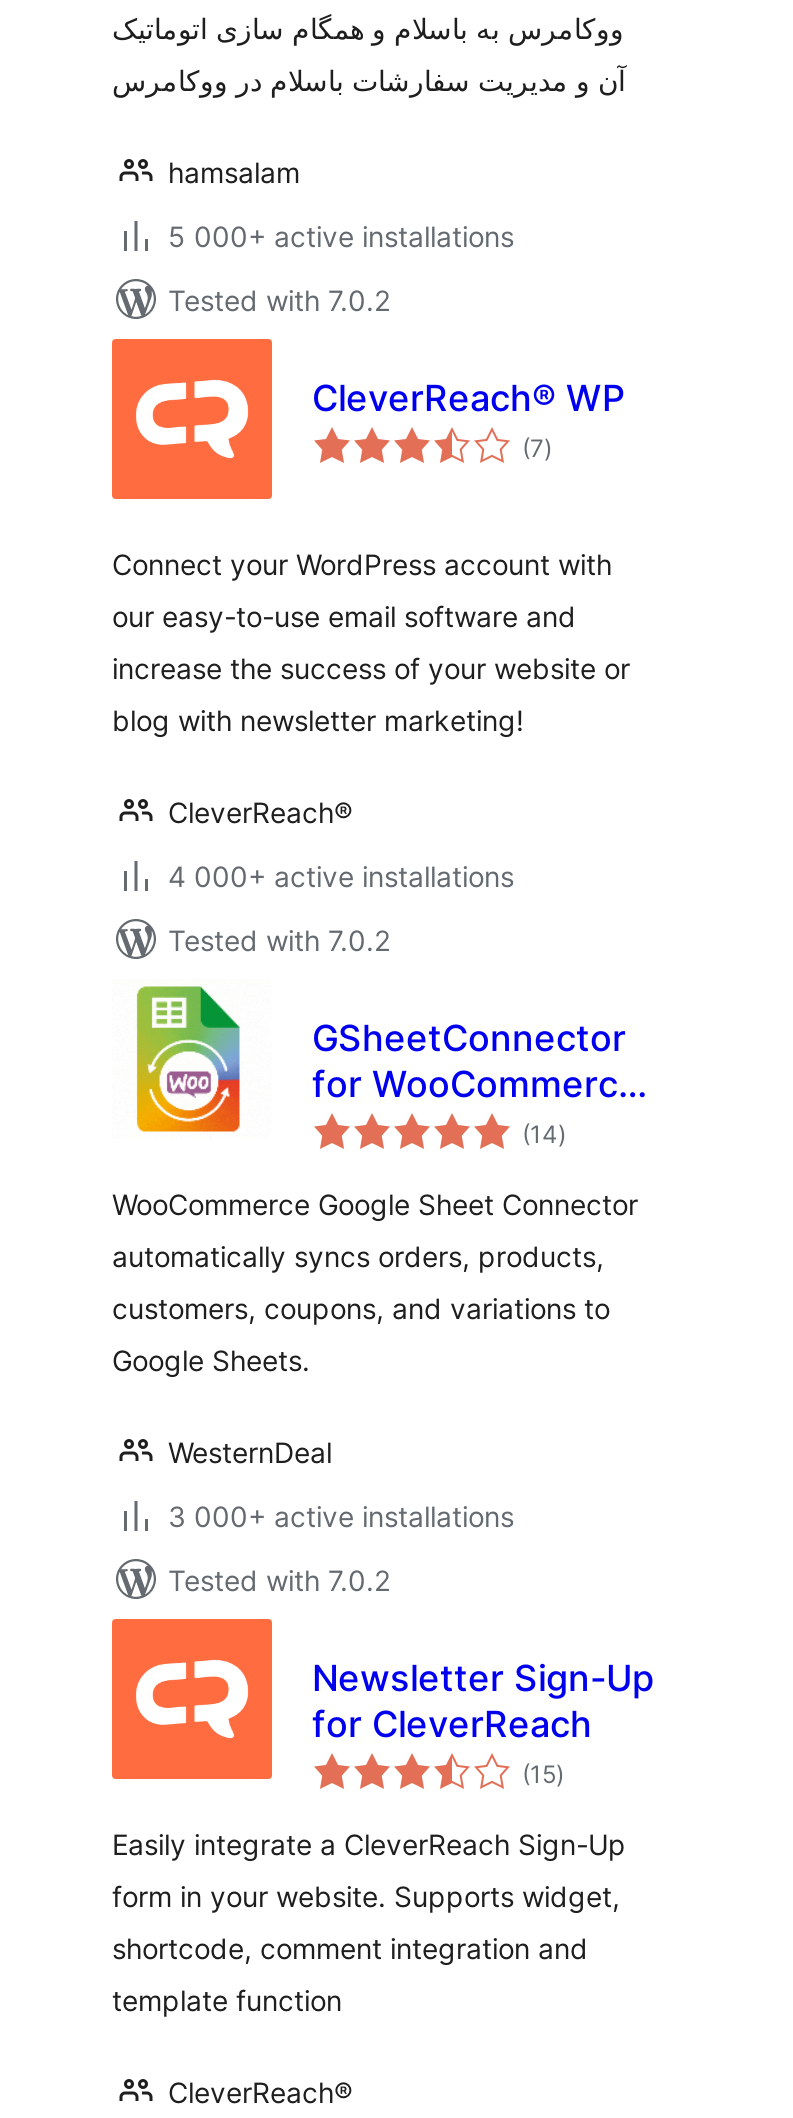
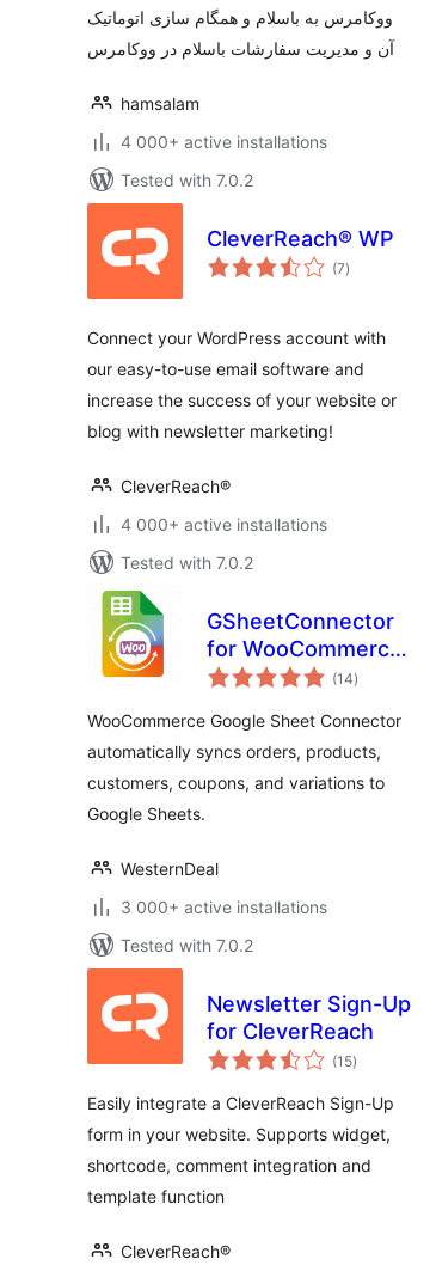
[168,219,514,253] 5 000+ active installations -> [121,132,327,152] 4 000+ active installations

